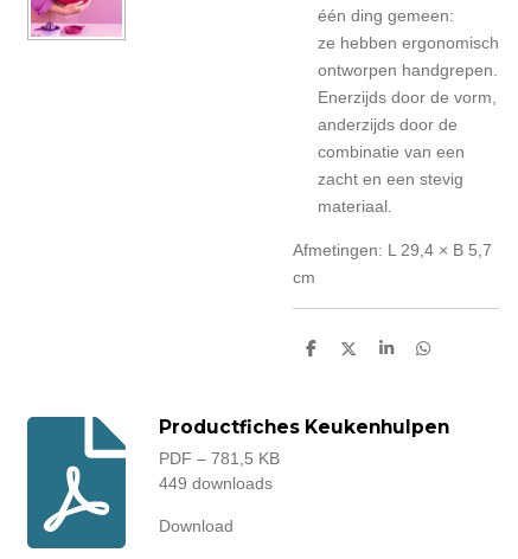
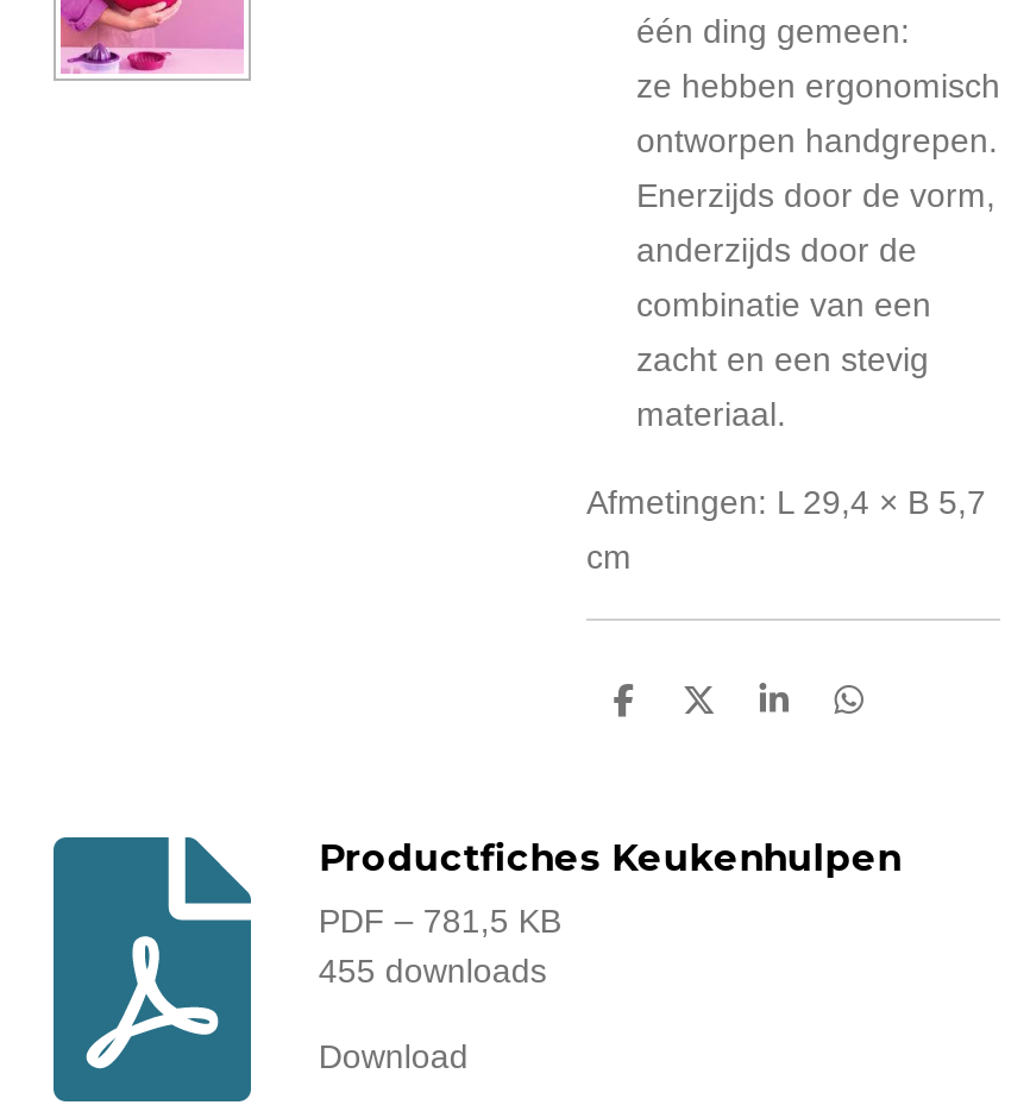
[159,474,273,493] 449 downloads -> [319,952,547,990] 455 downloads

